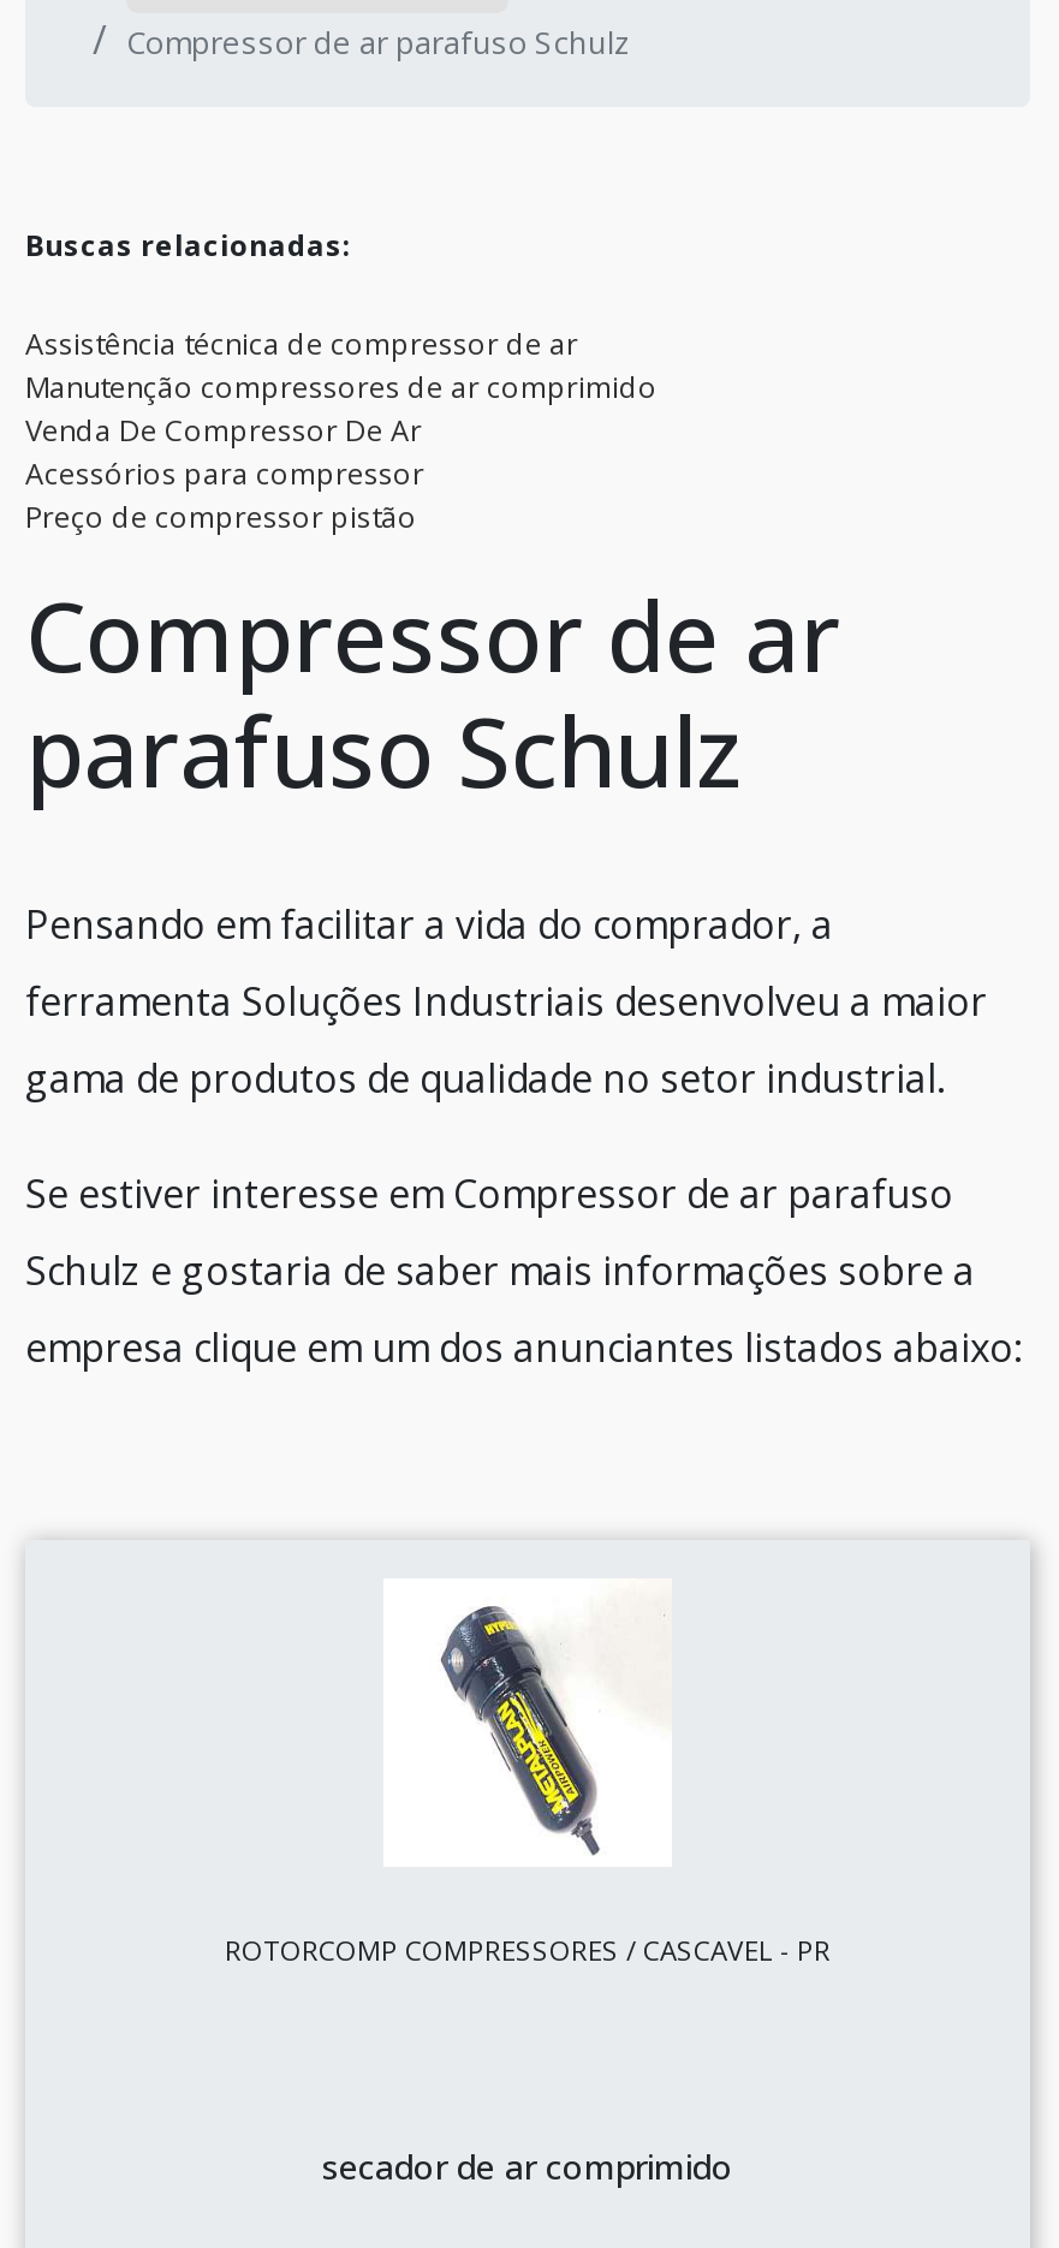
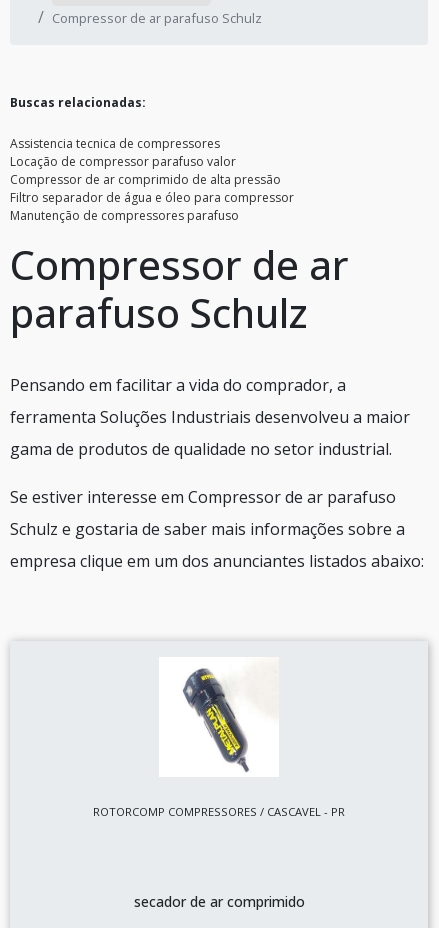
[25,324,658,538] Assistência técnica de compressor de ar | Manutenção compressores de ar comprimido | Venda De Compressor De Ar | Acessórios para compressor | Preço de compressor pistão -> [10,135,294,224] Assistencia tecnica de compressores | Locação de compressor parafuso valor | Compressor de ar comprimido de alta pressão | Filtro separador de água e óleo para compressor | Manutenção de compressores parafuso

